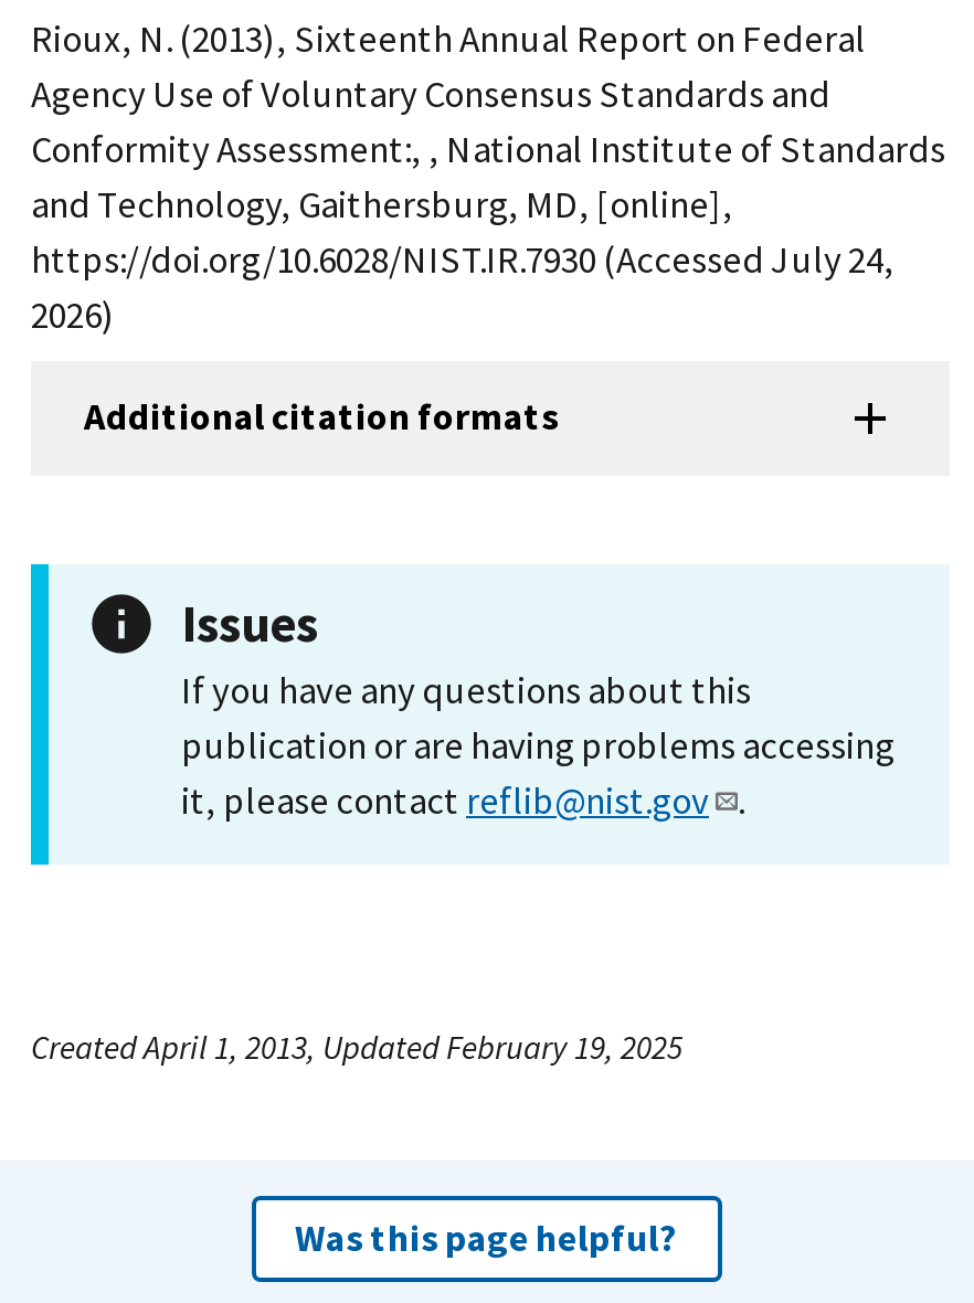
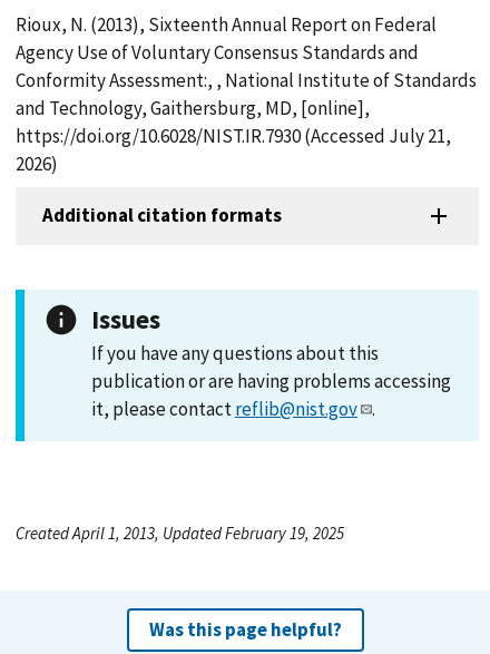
[31,235,894,284] https://doi.org/10.6028/NIST.IR.7930 (Accessed July 24, -> [16,124,451,148] https://doi.org/10.6028/NIST.IR.7930 (Accessed July 21,

